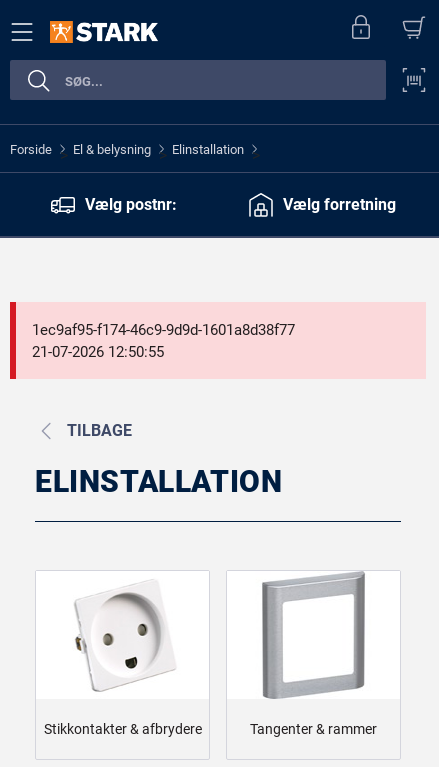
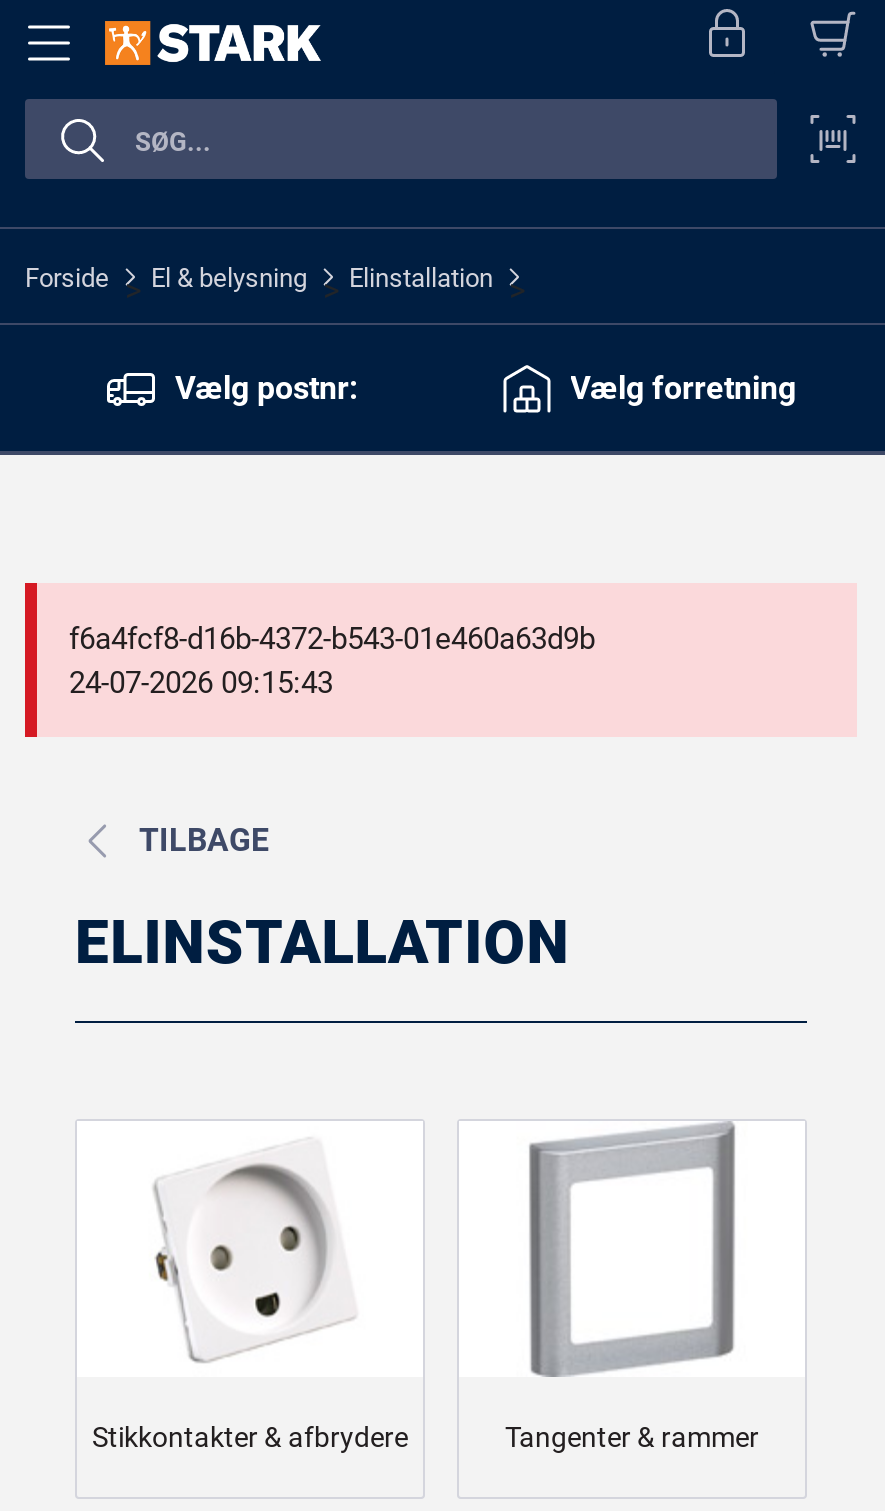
[32,321,295,361] 1ec9af95-f174-46c9-9d9d-1601a8d38f77 | 21-07-2026 12:50:55 -> [69,621,595,701] f6a4fcf8-d16b-4372-b543-01e460a63d9b | 24-07-2026 09:15:43

